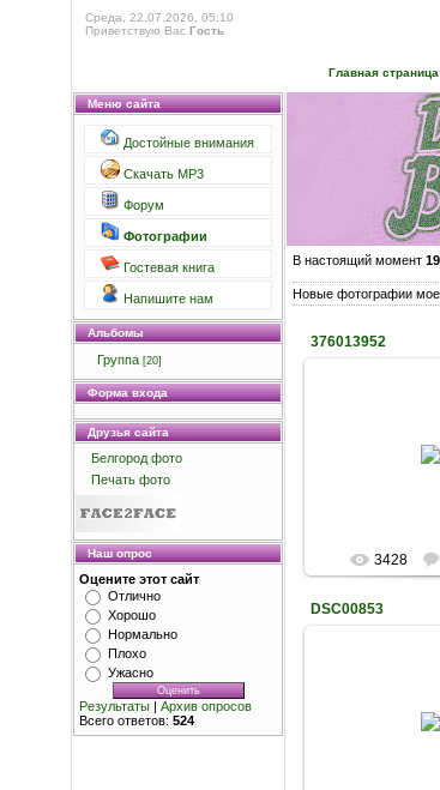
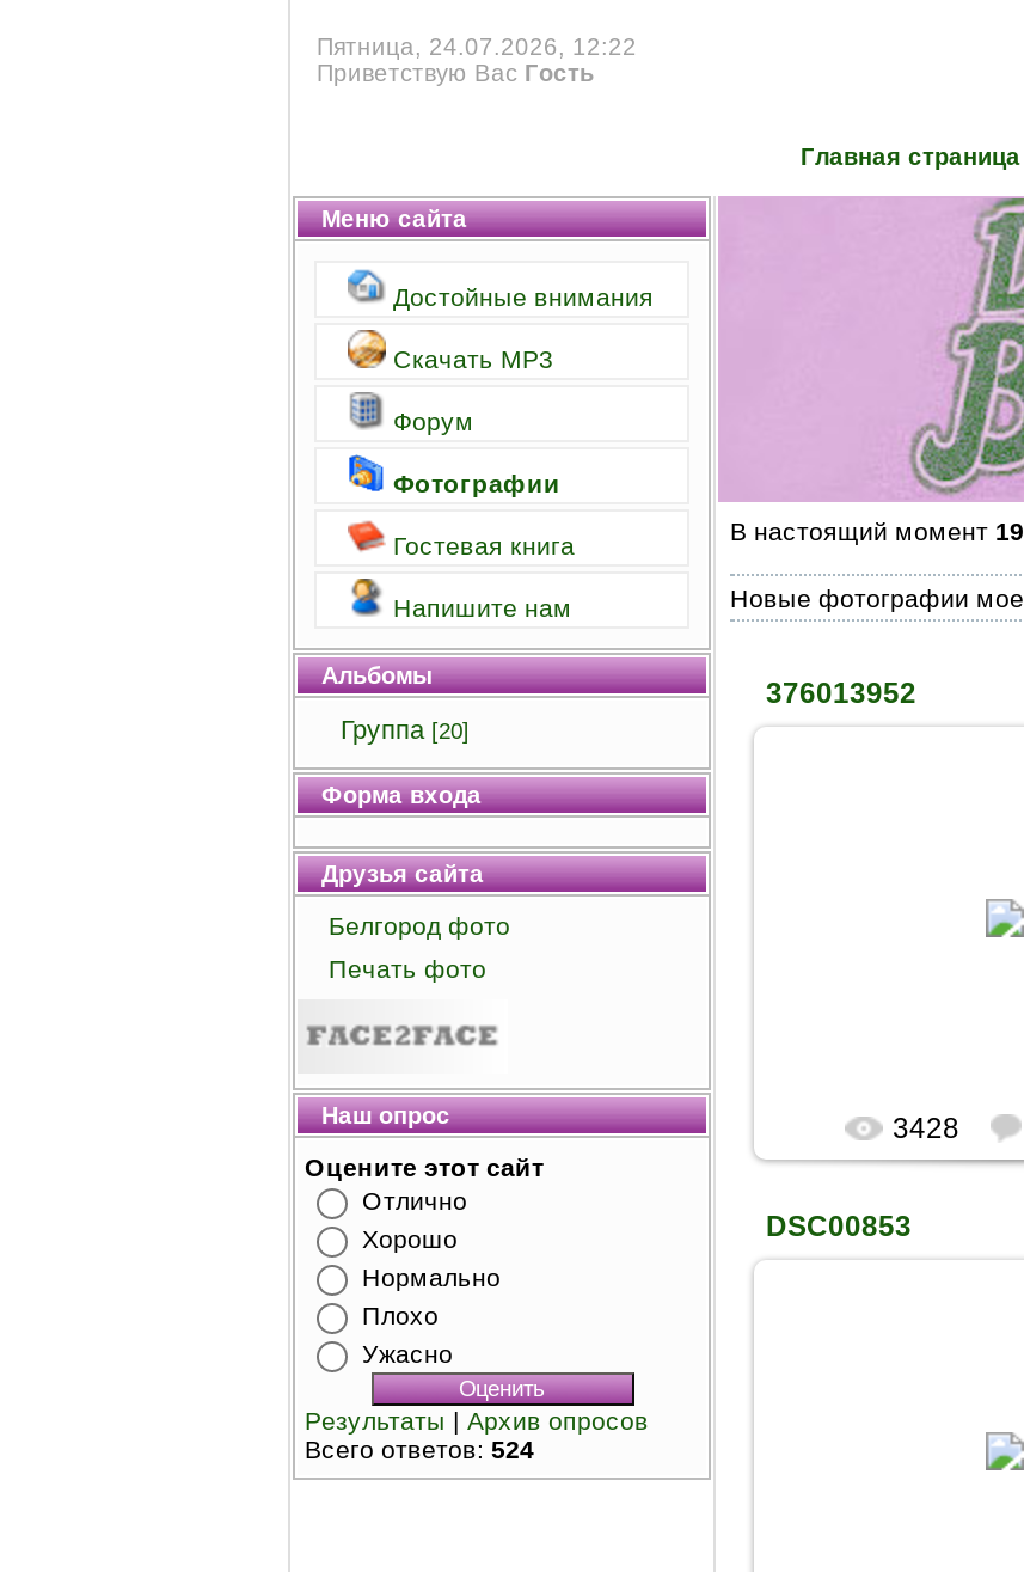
[85,11,234,24] Среда, 22.07.2026, 05:10 -> [317,33,637,60] Пятница, 24.07.2026, 12:22

